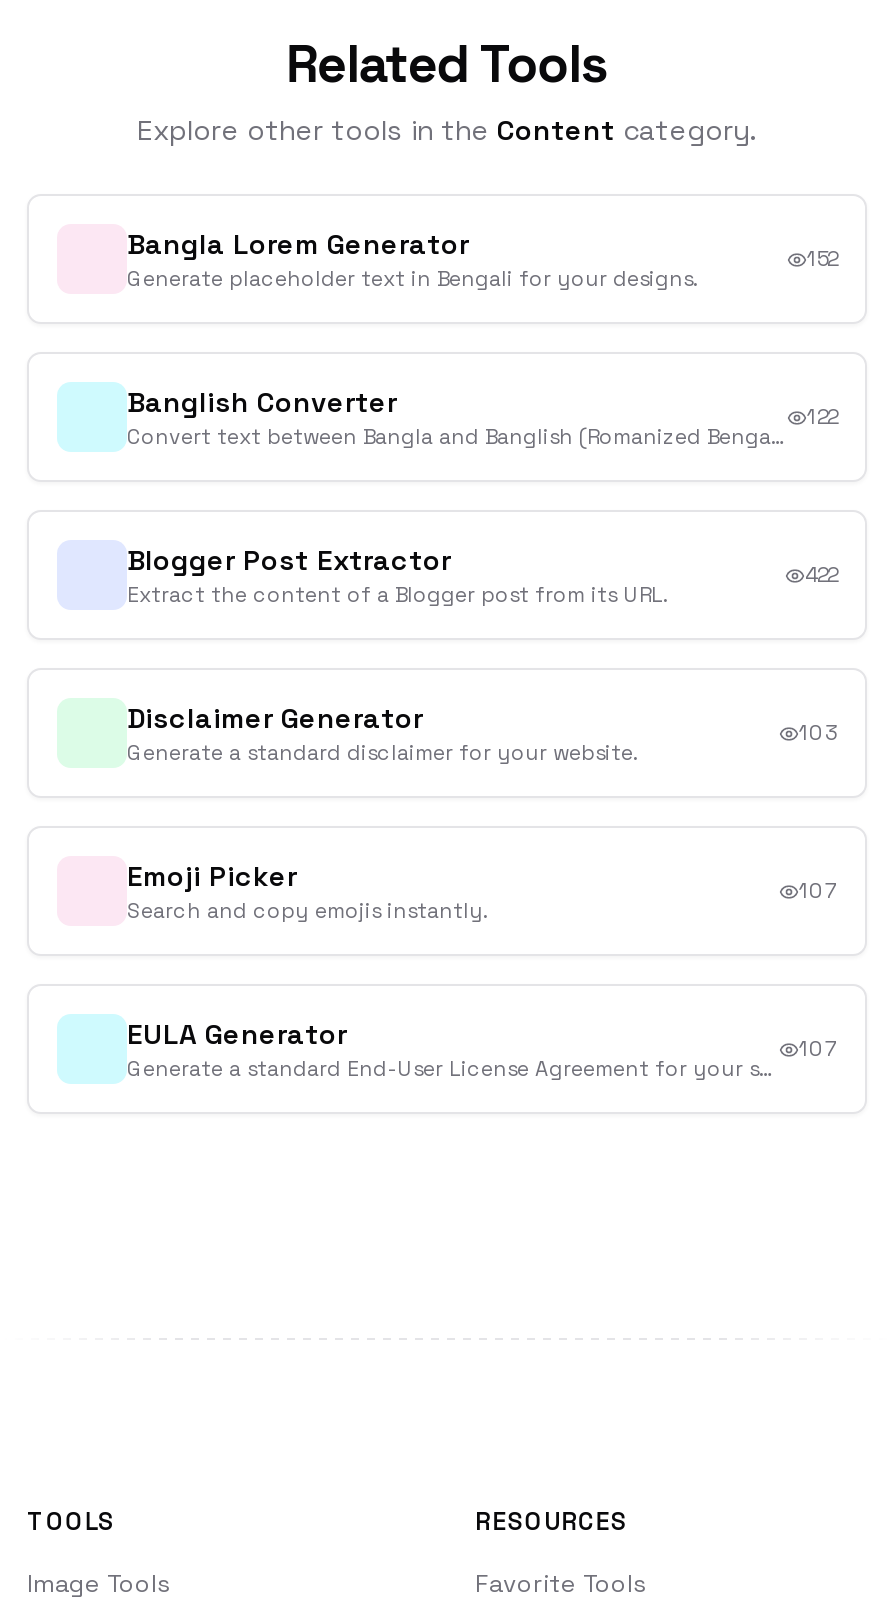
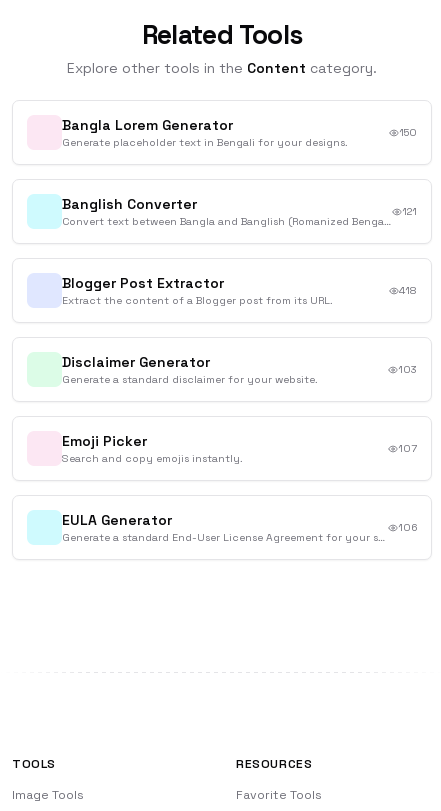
[807,246,837,272] 152 -> [399,126,417,139] 150
[807,404,837,430] 122 -> [402,205,417,218] 121
[805,562,837,588] 422 -> [399,284,417,297] 418
[799,1036,837,1062] 107 -> [398,521,417,534] 106

